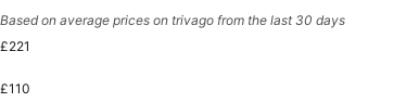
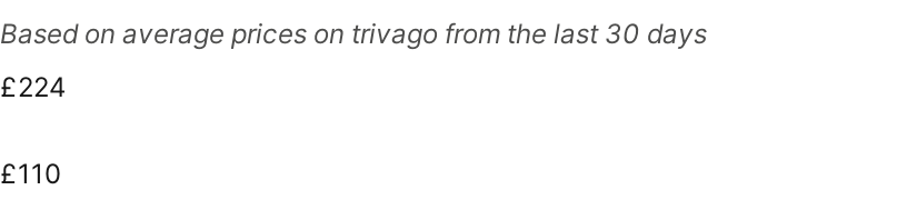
[0,38,30,54] £221 -> [0,70,67,103] £224

